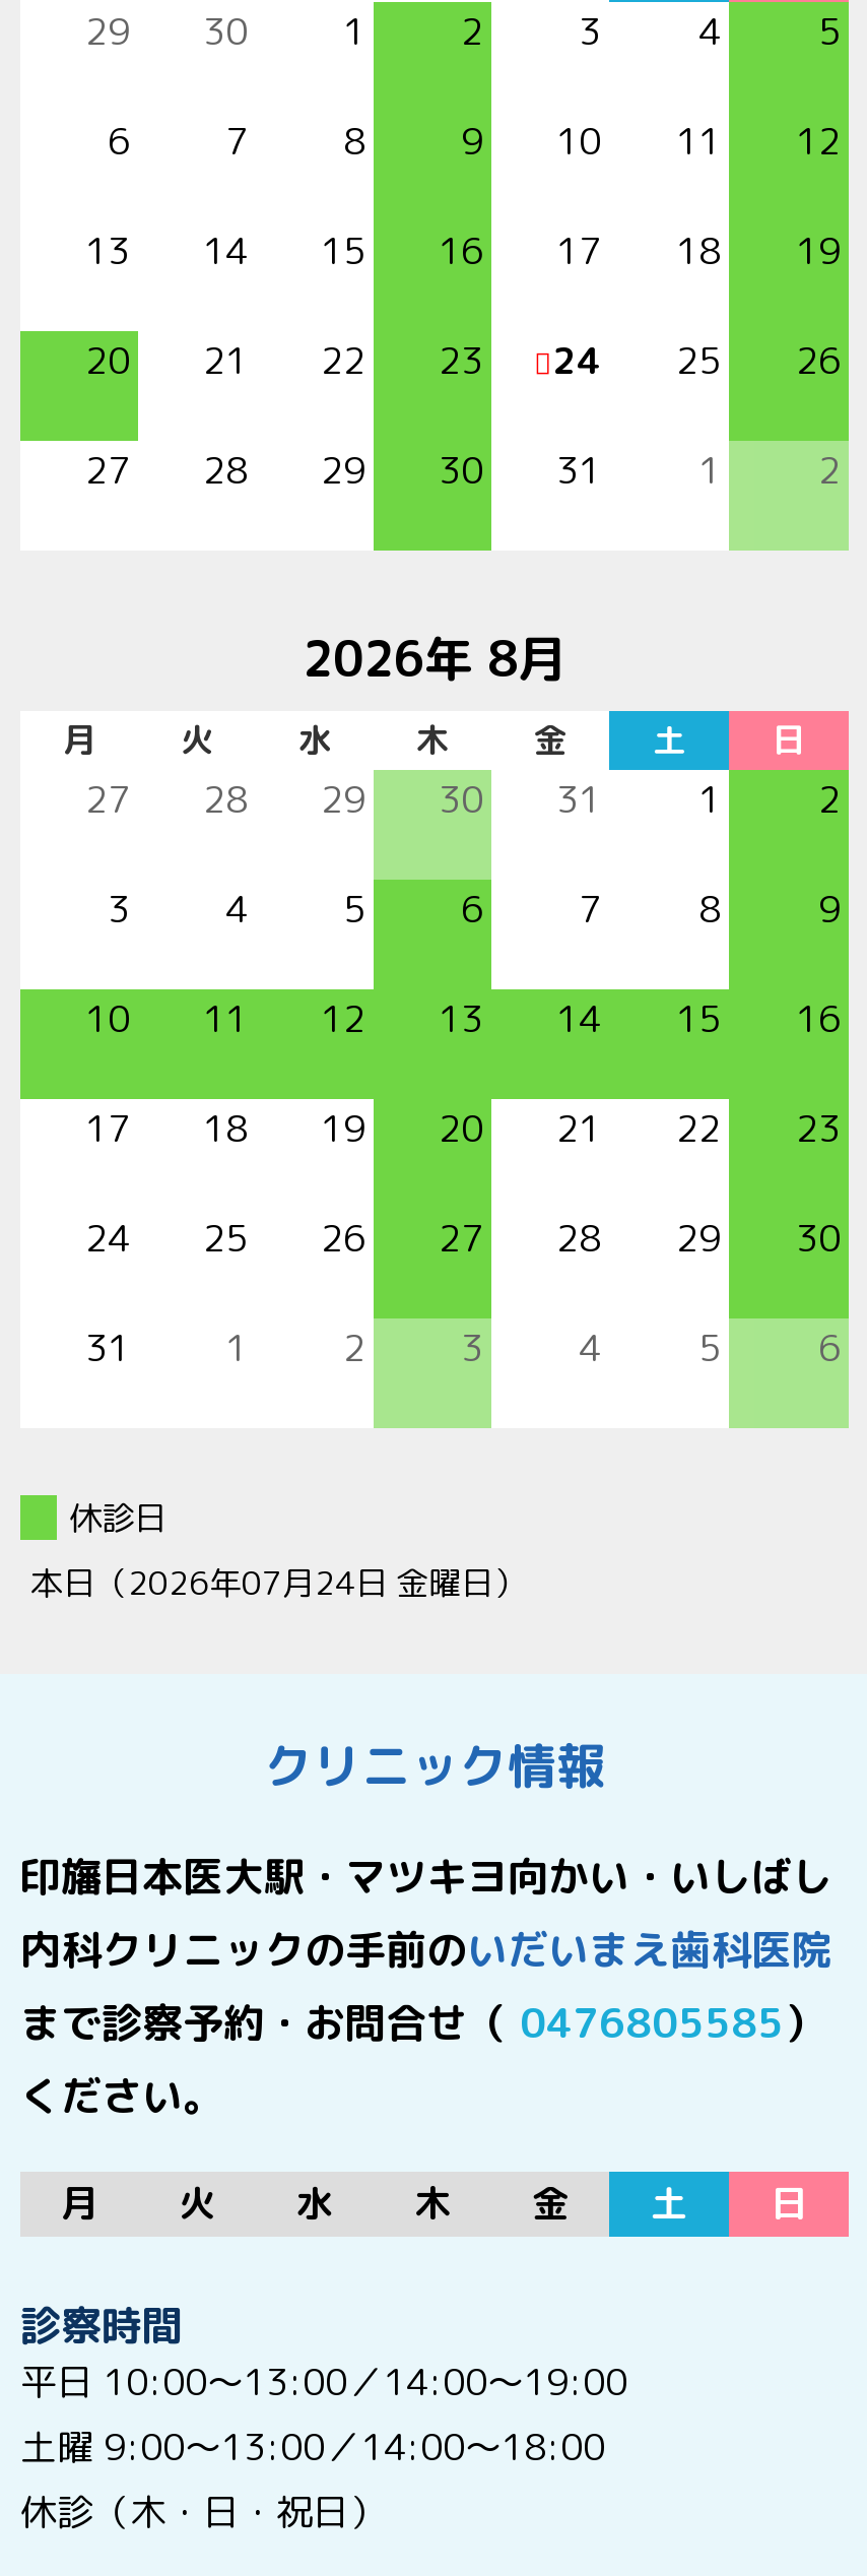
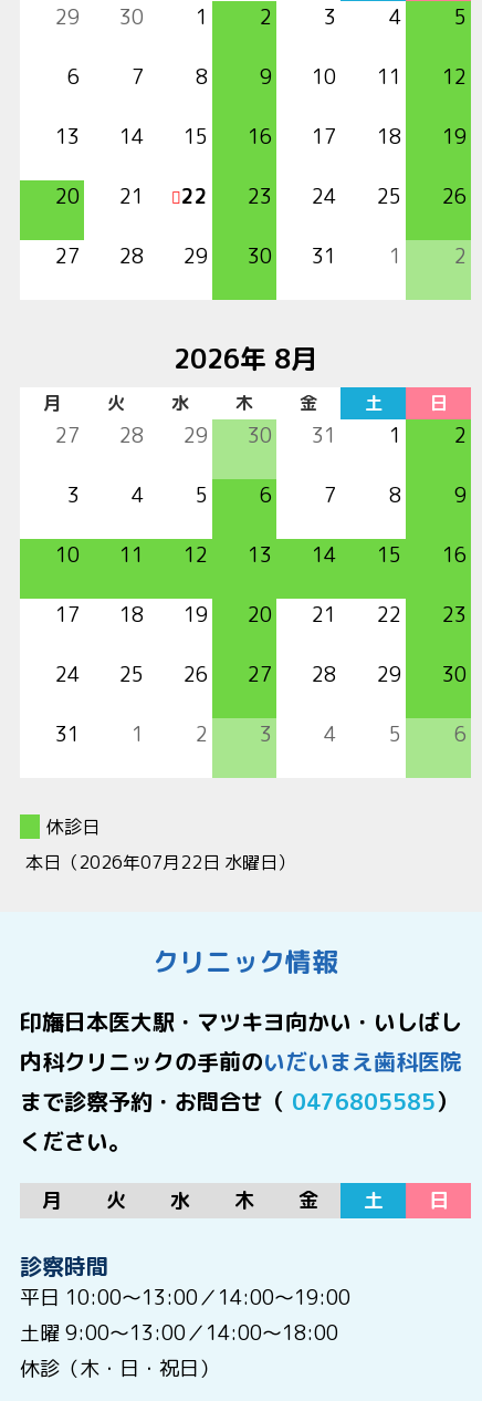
[30,1560,526,1605] 本日（2026年07月24日 金曜日） -> [25,850,295,874] 本日（2026年07月22日 水曜日）

